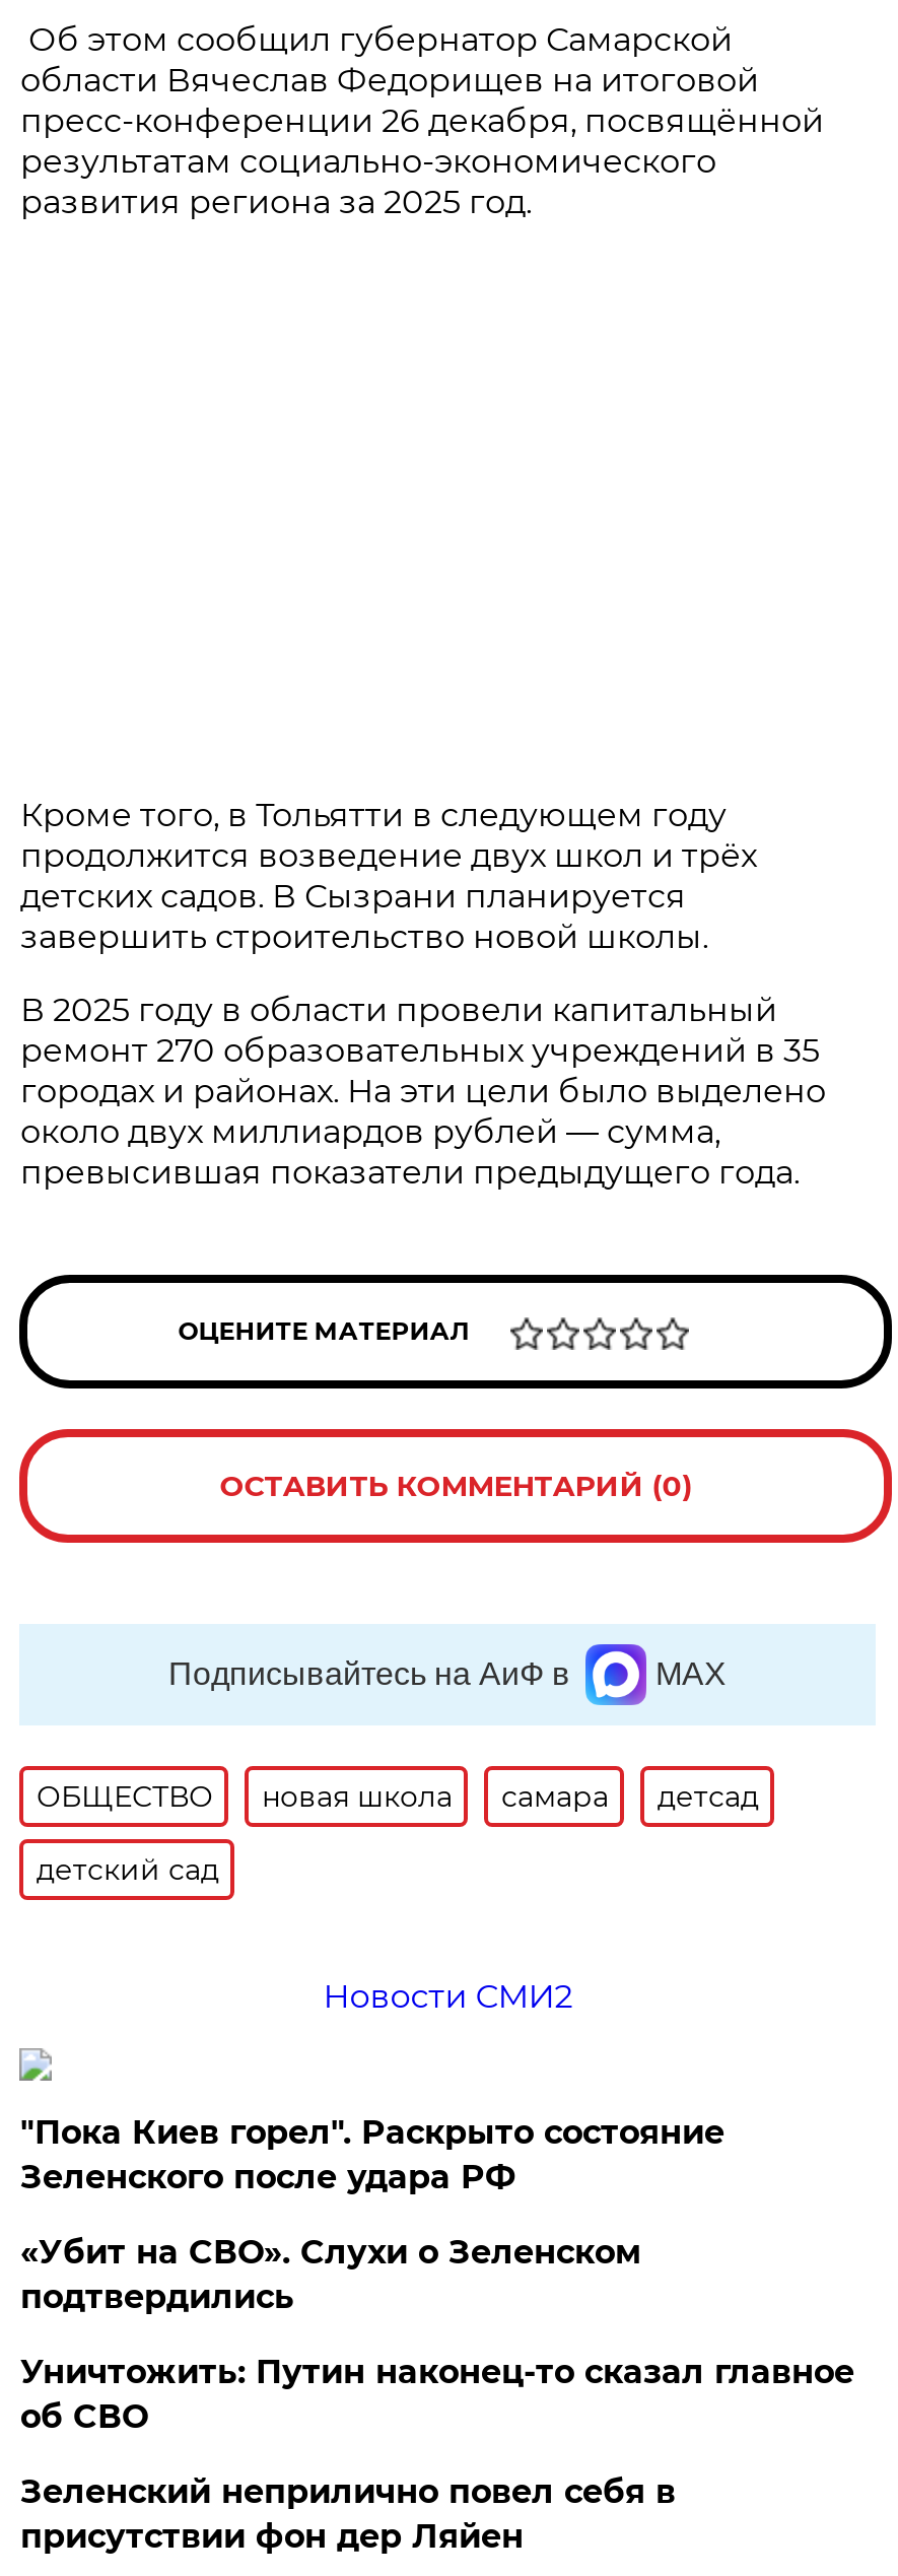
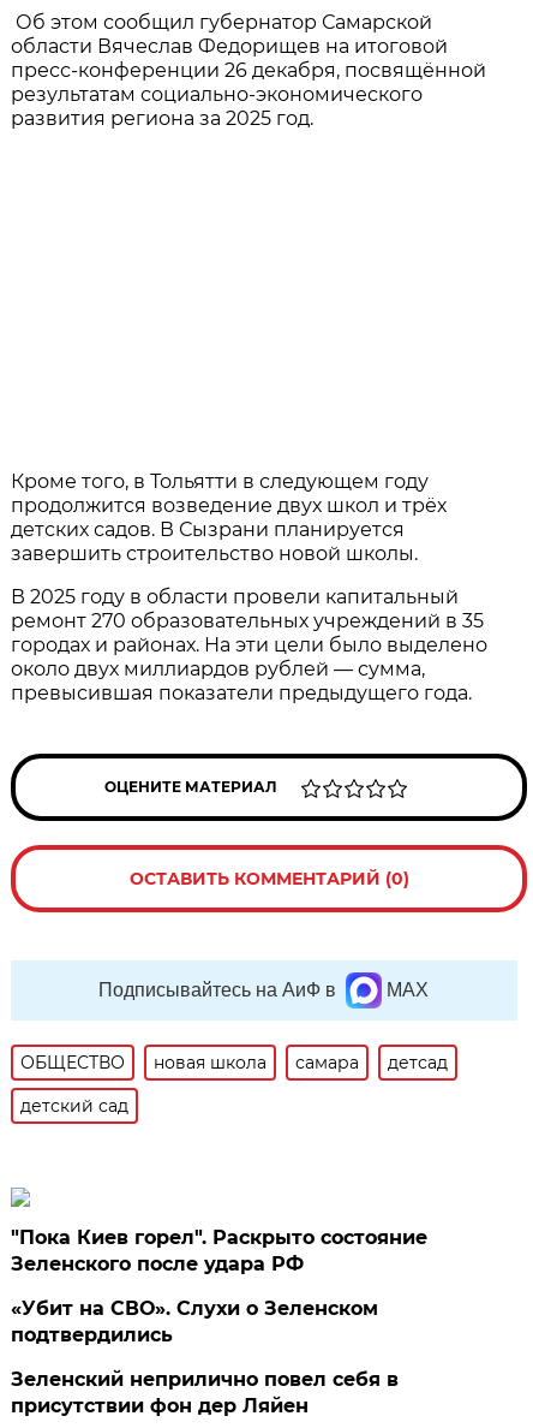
[323,1977,573,2016] Новости СМИ2 -> none
[20,2353,854,2436] Уничтожить: Путин наконец-то сказал главное | об СВО -> none

